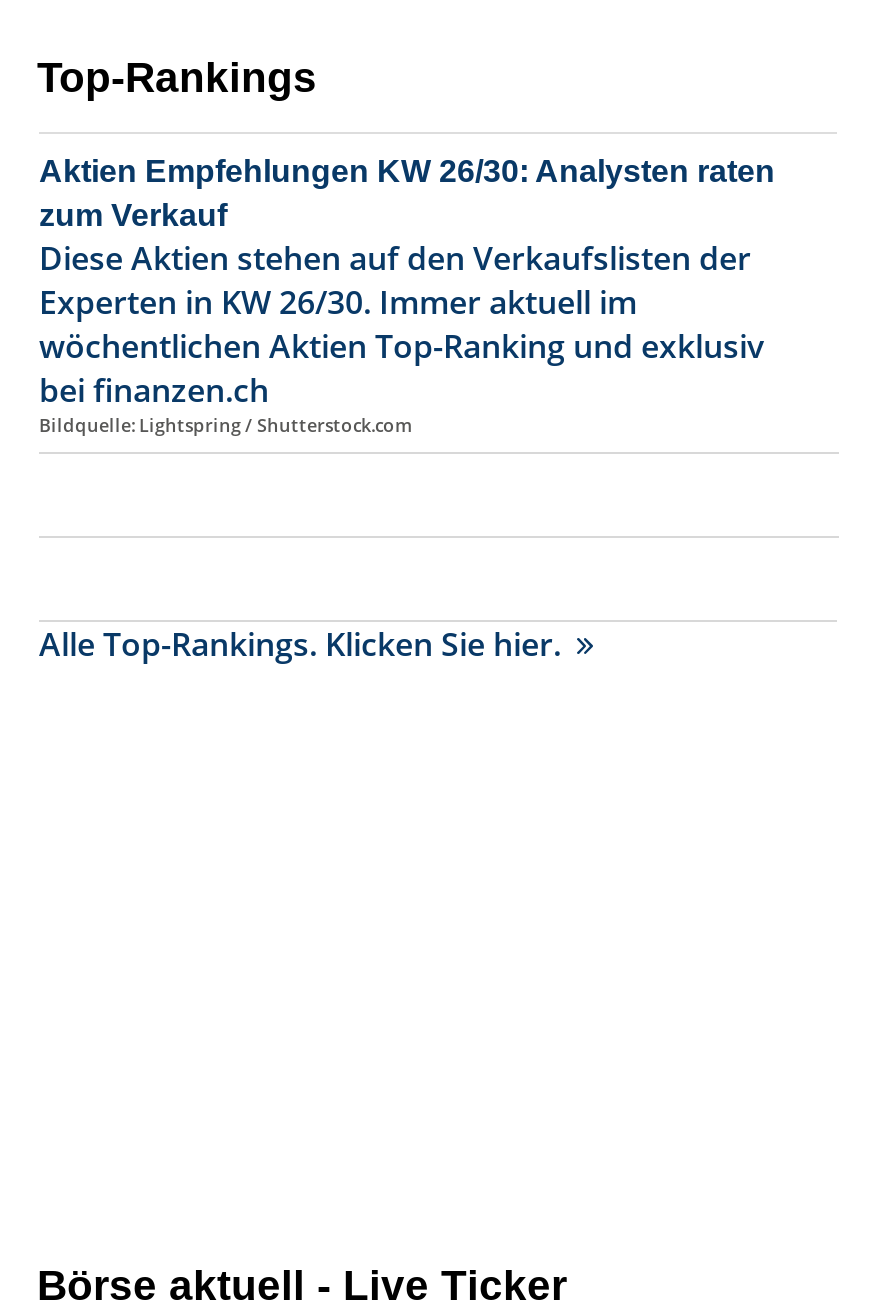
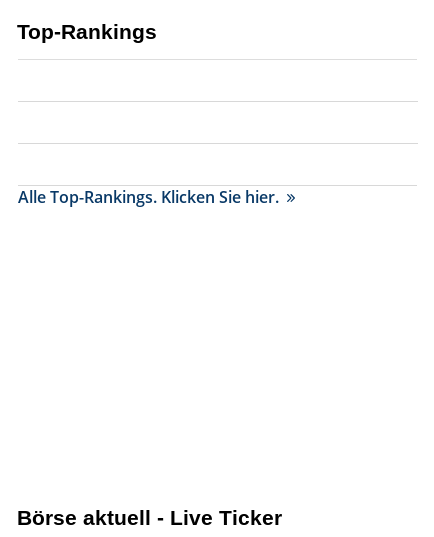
[39,153,775,437] Aktien Empfehlungen KW 26/30: Analysten raten | zum Verkauf | Diese Aktien stehen auf den Verkaufslisten der | Experten in KW 26/30. Immer aktuell im | wöchentlichen Aktien Top-Ranking und exklusiv | bei finanzen.ch | Bildquelle: Lightspring / Shutterstock.com -> none

